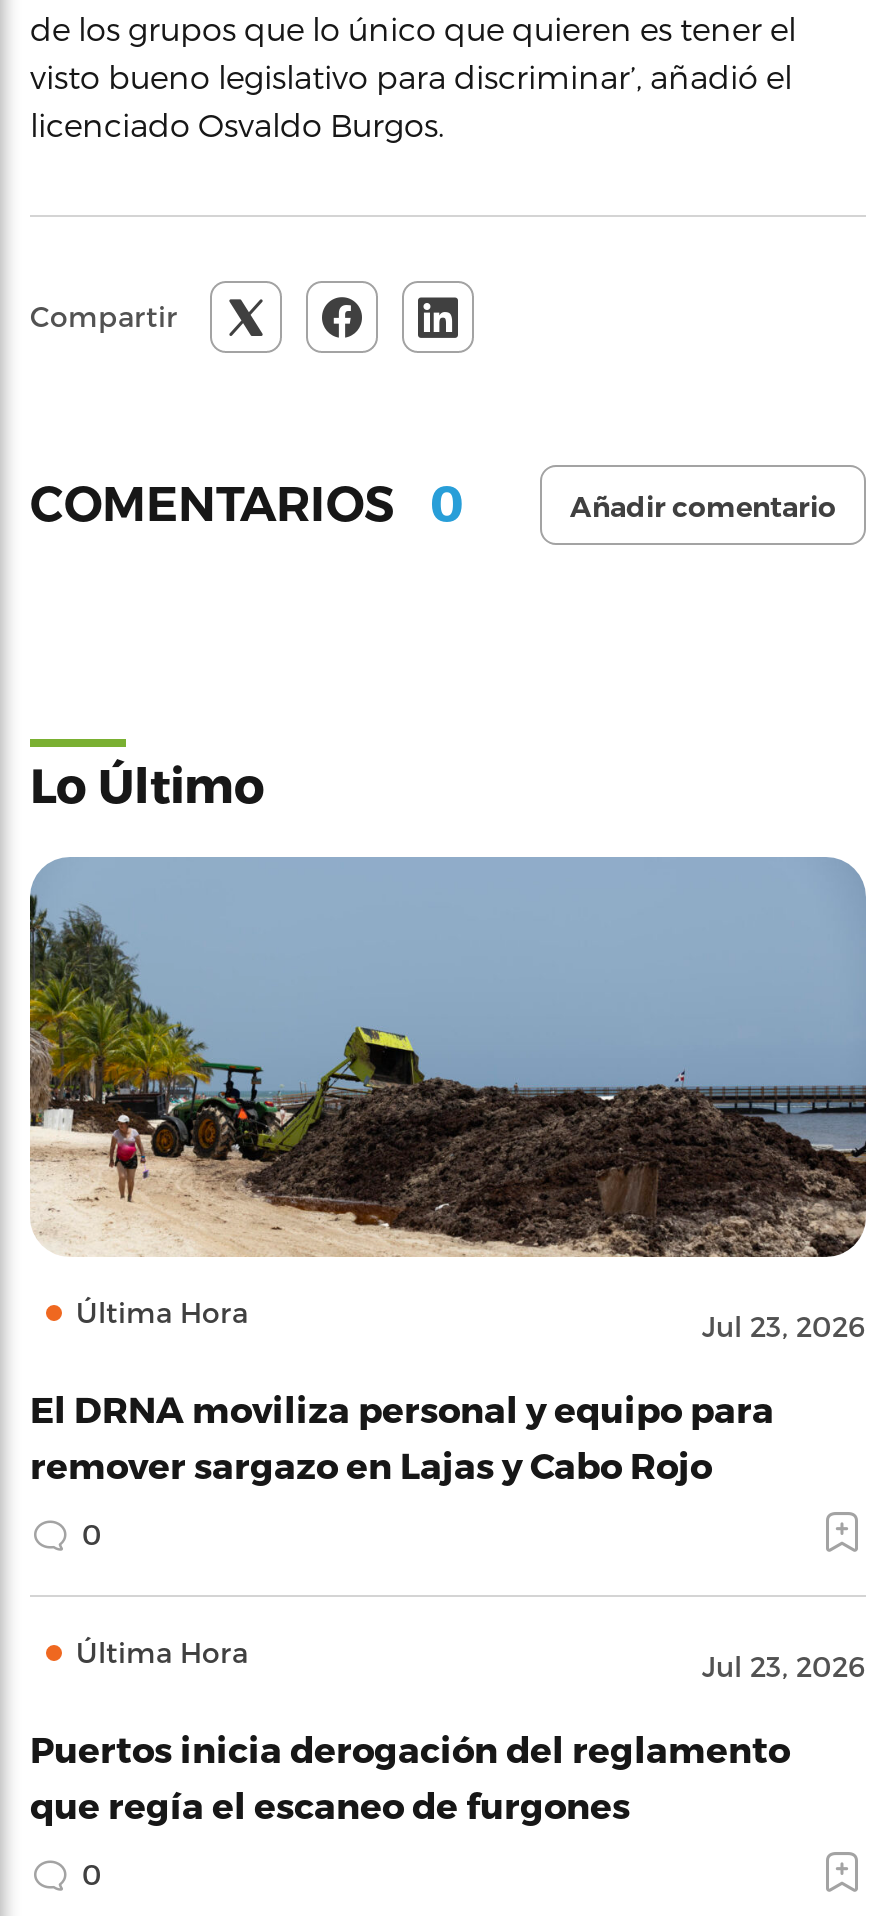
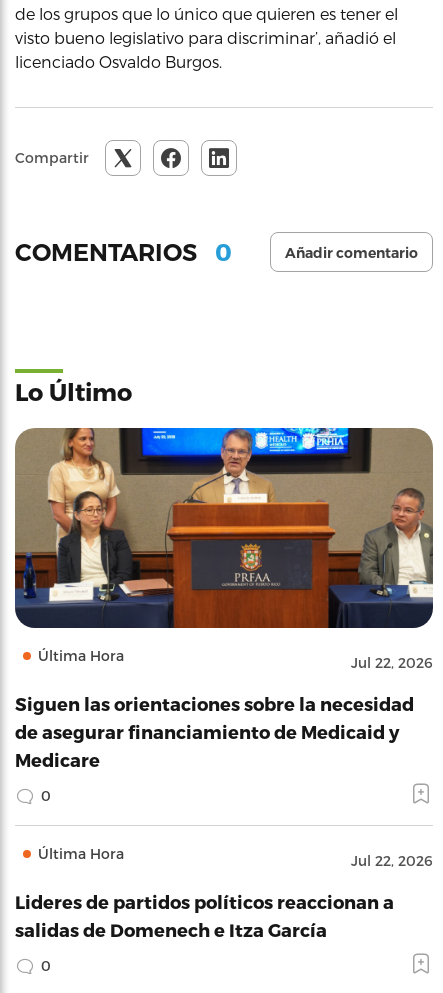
[28,856,868,1342] [image] | Jul 23, 2026 -> [14,427,434,671] [image] | Jul 22, 2026
[30,1386,774,1484] El DRNA moviliza personal y equipo para | remover sargazo en Lajas y Cabo Rojo -> [15,693,414,770] Siguen las orientaciones sobre la necesidad | de asegurar financiamiento de Medicaid y | Medicare
[702,1648,866,1682] Jul 23, 2026 -> [351,852,433,869] Jul 22, 2026
[30,1726,790,1824] Puertos inicia derogación del reglamento | que regía el escaneo de furgones -> [15,891,394,940] Lideres de partidos políticos reaccionan a | salidas de Domenech e Itza García

